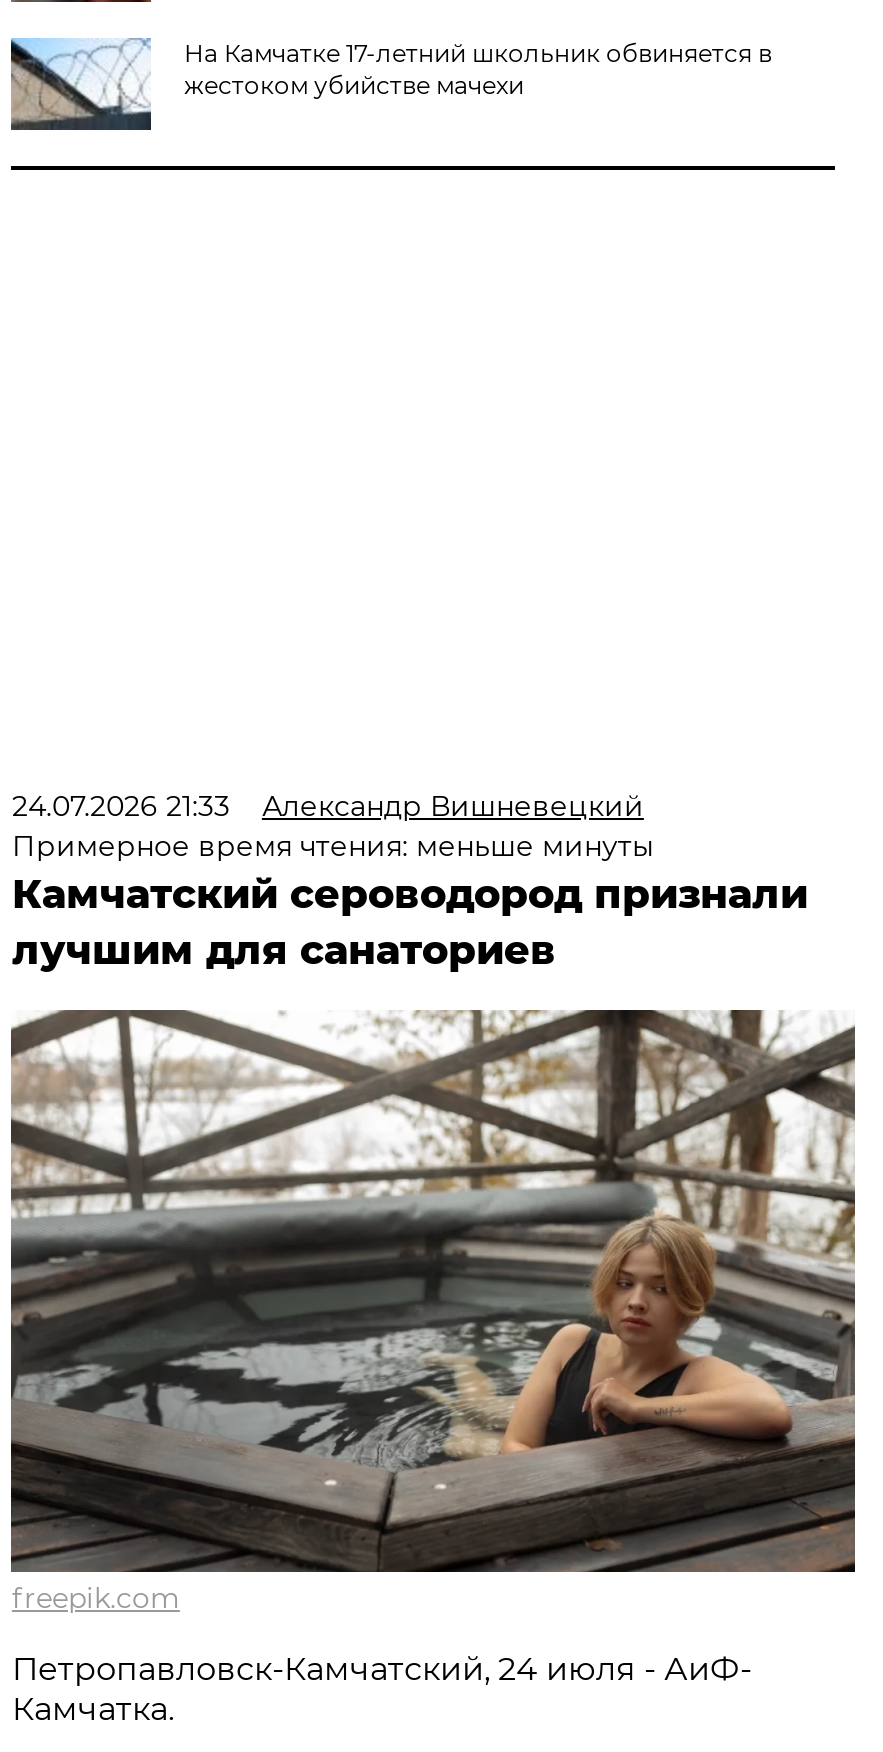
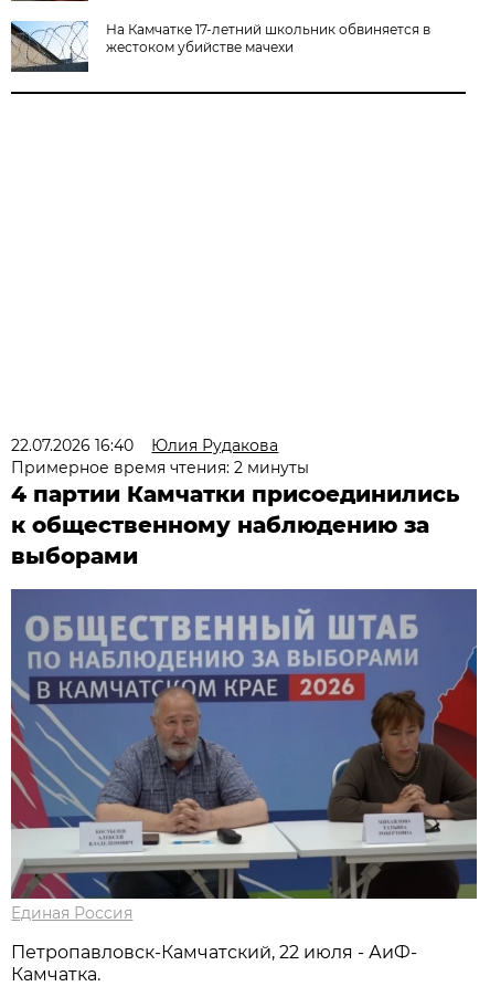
[12,788,808,974] 24.07.2026 21:33 | Александр Вишневецкий | Примерное время чтения: меньше минуты | Камчатский сероводород признали | лучшим для санаториев -> [11,435,460,569] 22.07.2026 16:40 | Юлия Рудакова | Примерное время чтения: 2 минуты | 4 партии Камчатки присоединились | к общественному наблюдению за | выборами
[9,1008,857,1616] [image] | freepik.com -> [10,588,478,923] [image] | Единая Россия
[12,1650,752,1688] Петропавловск-Камчатский, 24 июля - АиФ- -> [11,942,418,963] Петропавловск-Камчатский, 22 июля - АиФ-

